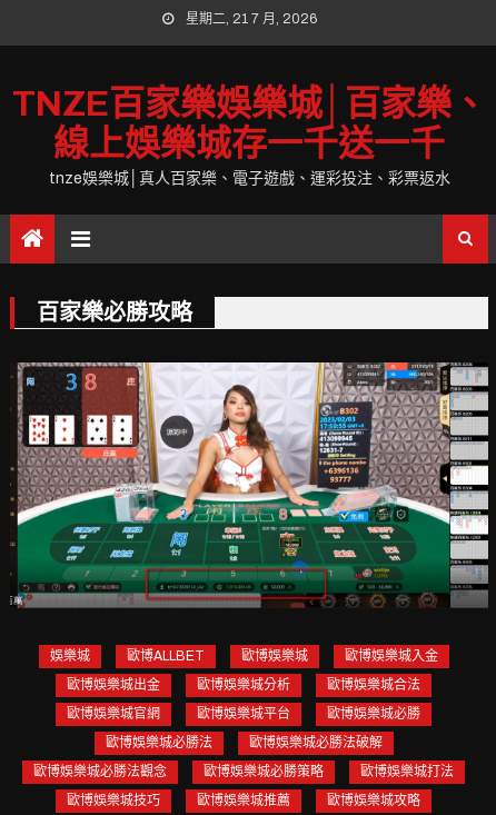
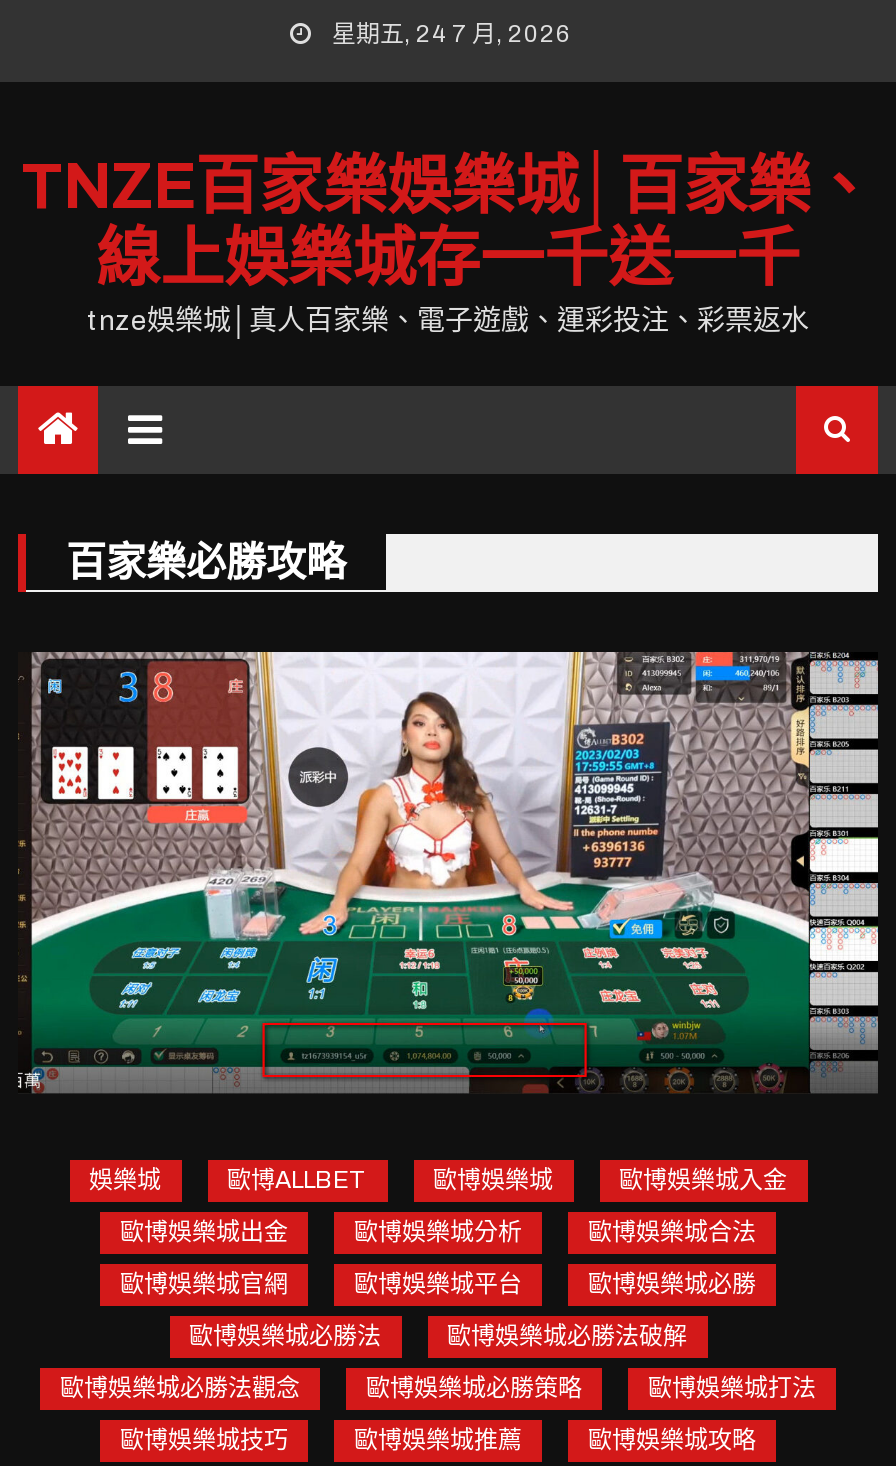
[182,11,316,27] 星期二, 21 7 月, 2026 -> [326,20,570,48] 星期五, 24 7 月, 2026

